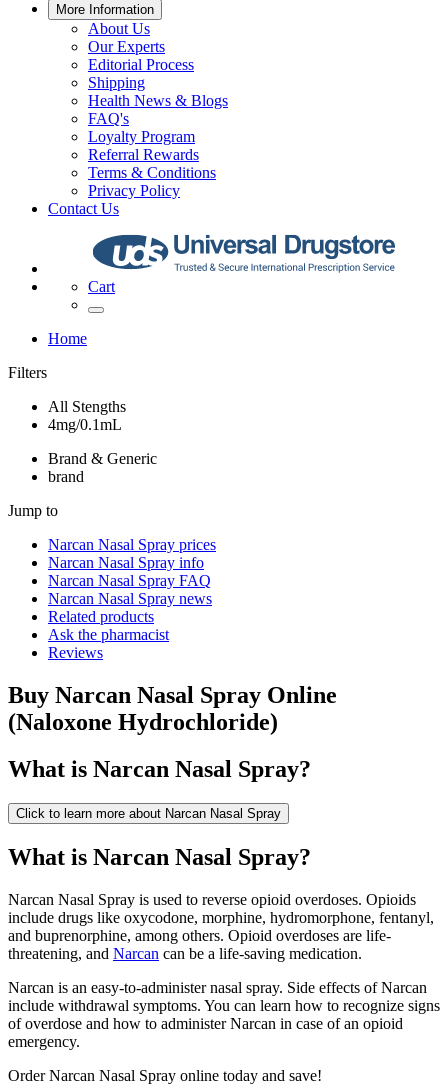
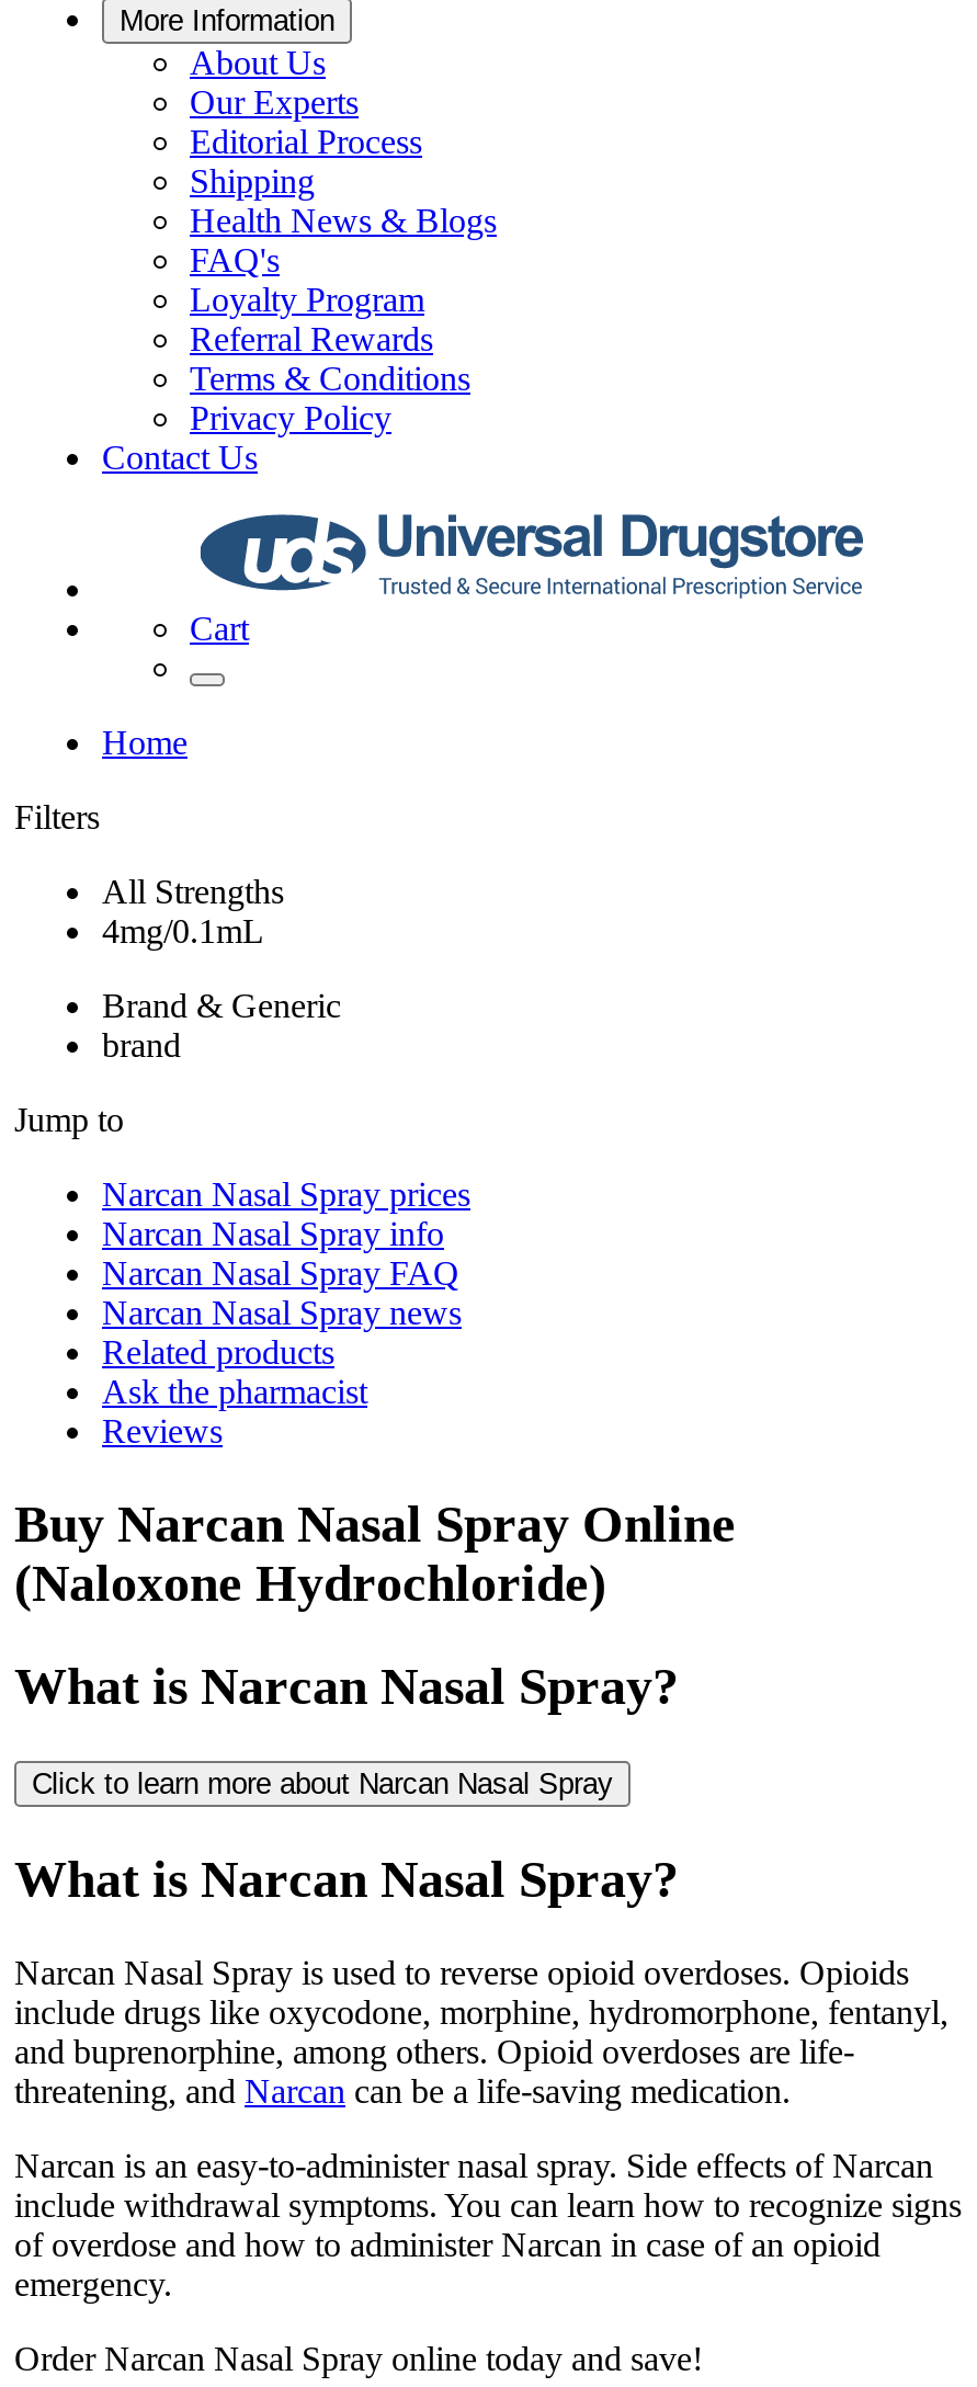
[48,398,126,415] All Stengths -> [102,873,284,910] All Strengths

